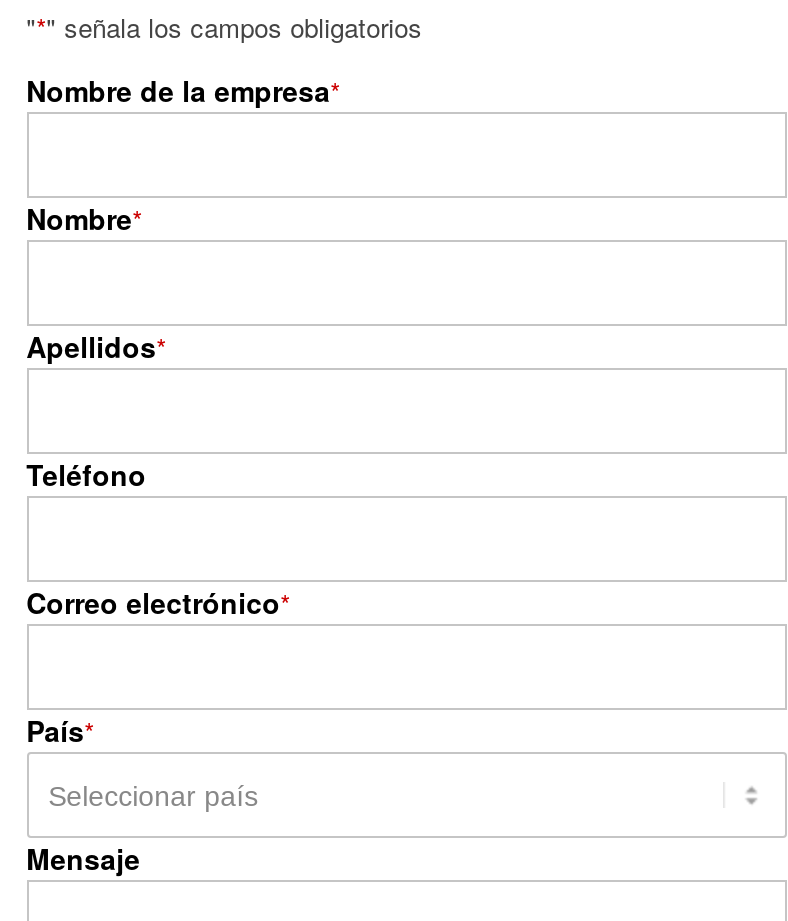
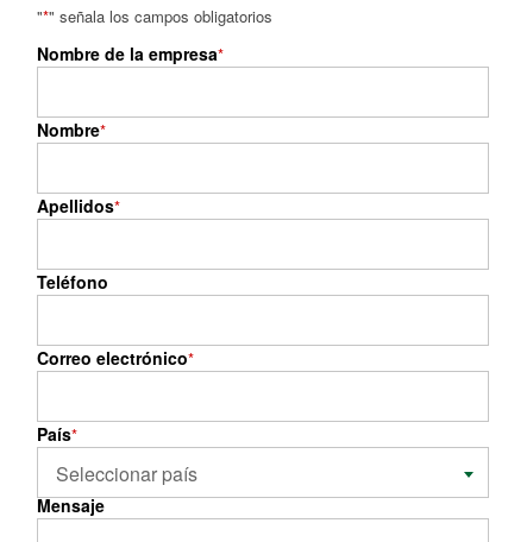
none -> [55,460,197,487] Seleccionar país

